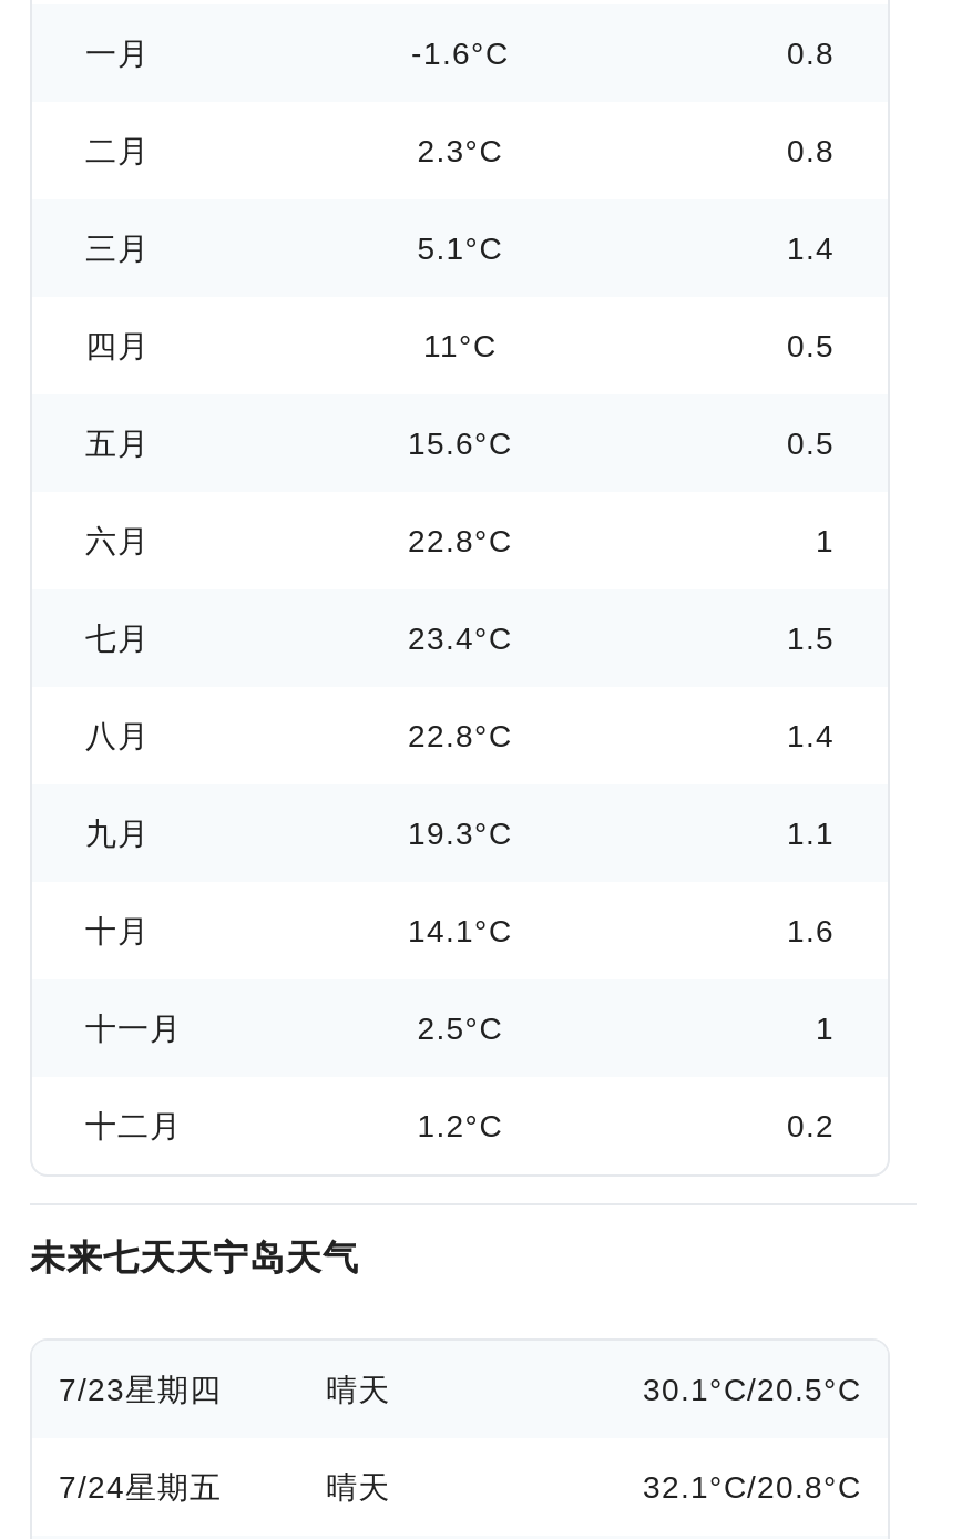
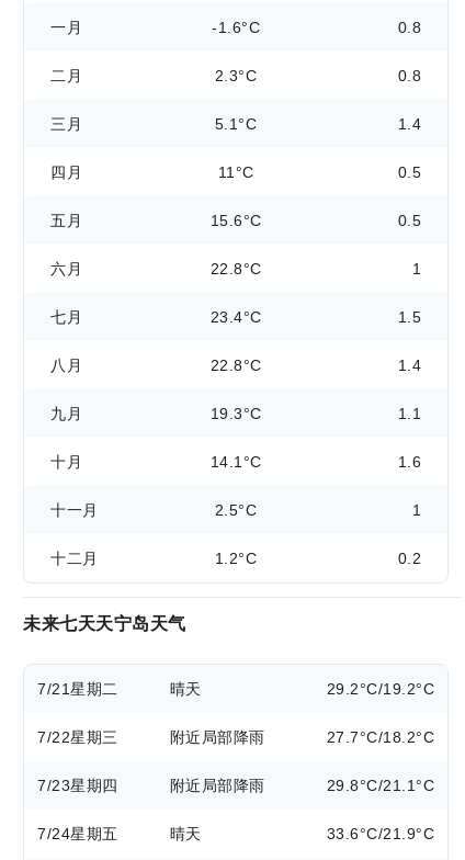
[59,1372,222,1407] 7/23星期四 -> [37,680,118,698] 7/21星期二
[643,1372,861,1407] 30.1°C/20.5°C -> [37,680,434,794] 29.2°C/19.2°C | 7/22星期三 | 附近局部降雨 | 27.7°C/18.2°C | 7/23星期四 | 附近局部降雨 | 29.8°C/21.1°C
[643,1469,861,1505] 32.1°C/20.8°C -> [326,825,434,842] 33.6°C/21.9°C

